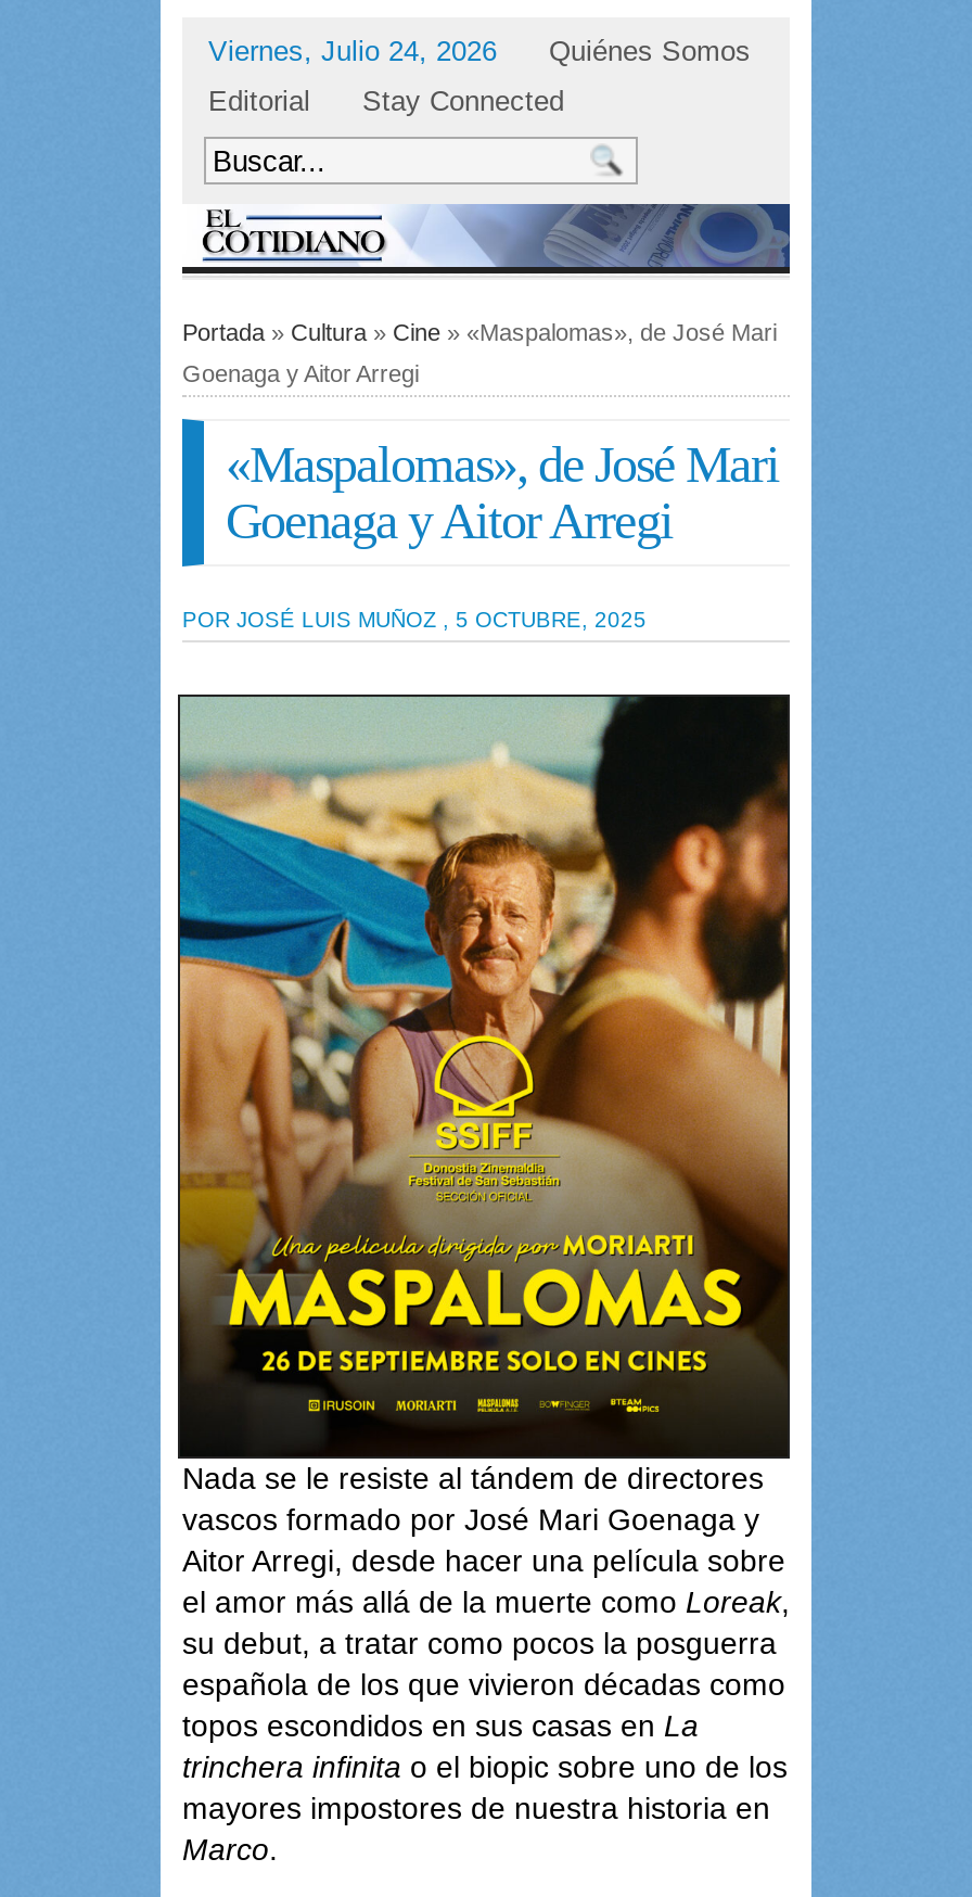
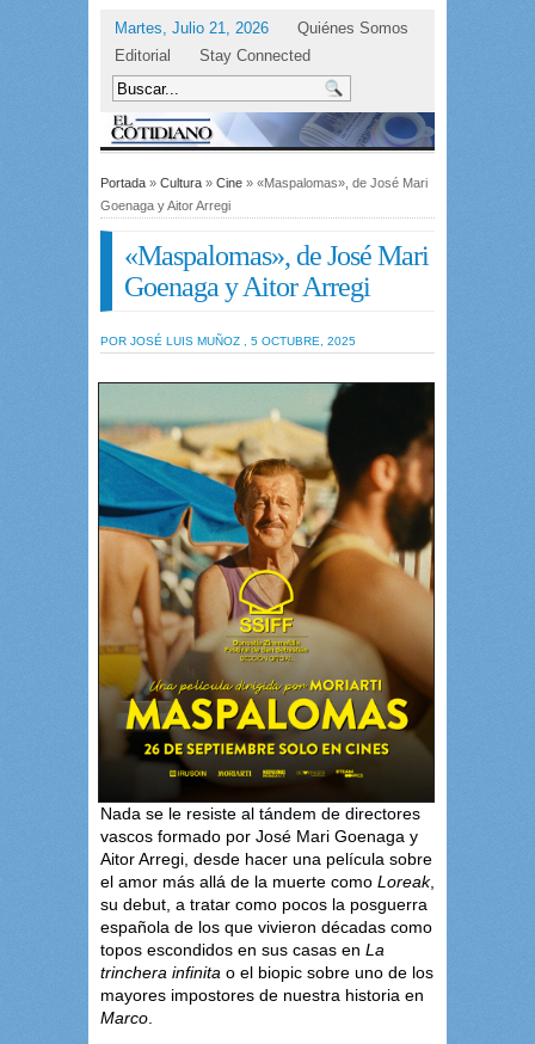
[208,35,497,67] Viernes, Julio 24, 2026 -> [115,19,269,37] Martes, Julio 21, 2026

